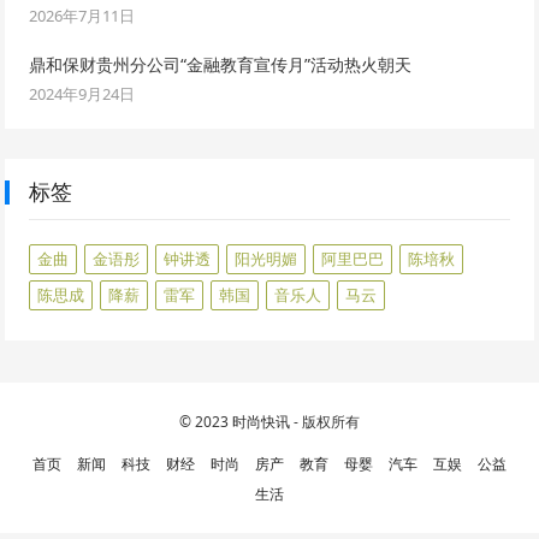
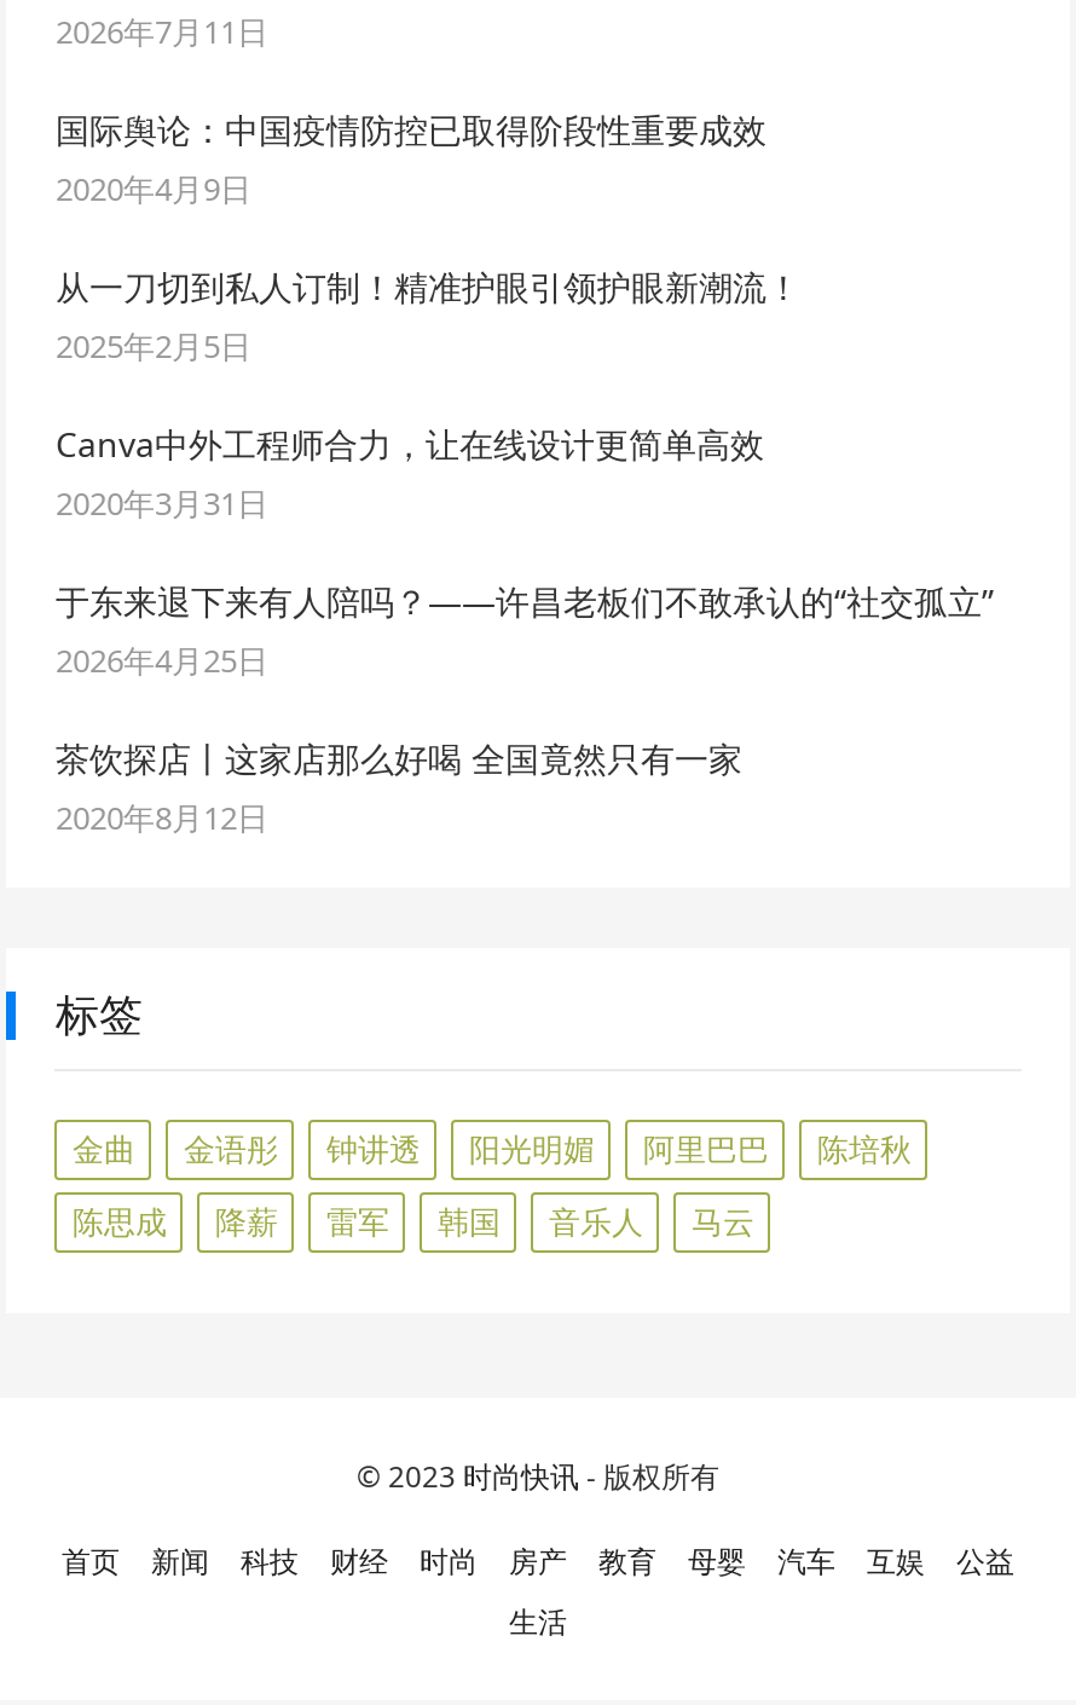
[29,53,412,105] 鼎和保财贵州分公司“金融教育宣传月”活动热火朝天 | 2024年9月24日 -> [56,106,994,839] 国际舆论：中国疫情防控已取得阶段性重要成效 | 2020年4月9日 | 从一刀切到私人订制！精准护眼引领护眼新潮流！ | 2025年2月5日 | Canva中外工程师合力，让在线设计更简单高效 | 2020年3月31日 | 于东来退下来有人陪吗？——许昌老板们不敢承认的“社交孤立” | 2026年4月25日 | 茶饮探店丨这家店那么好喝 全国竟然只有一家 | 2020年8月12日

